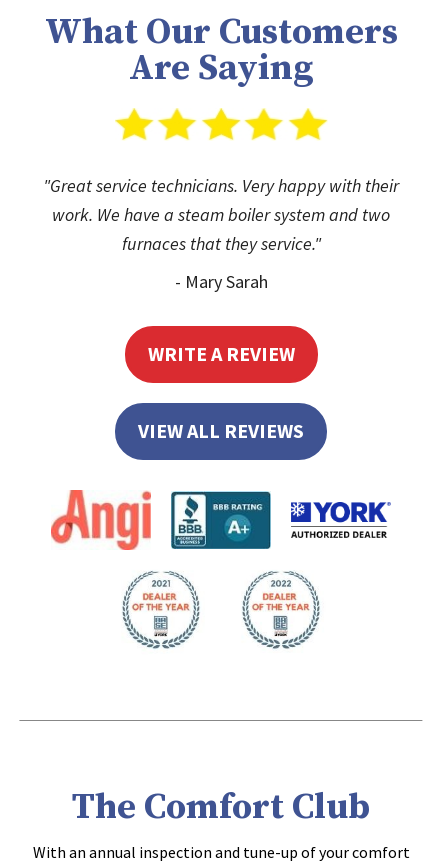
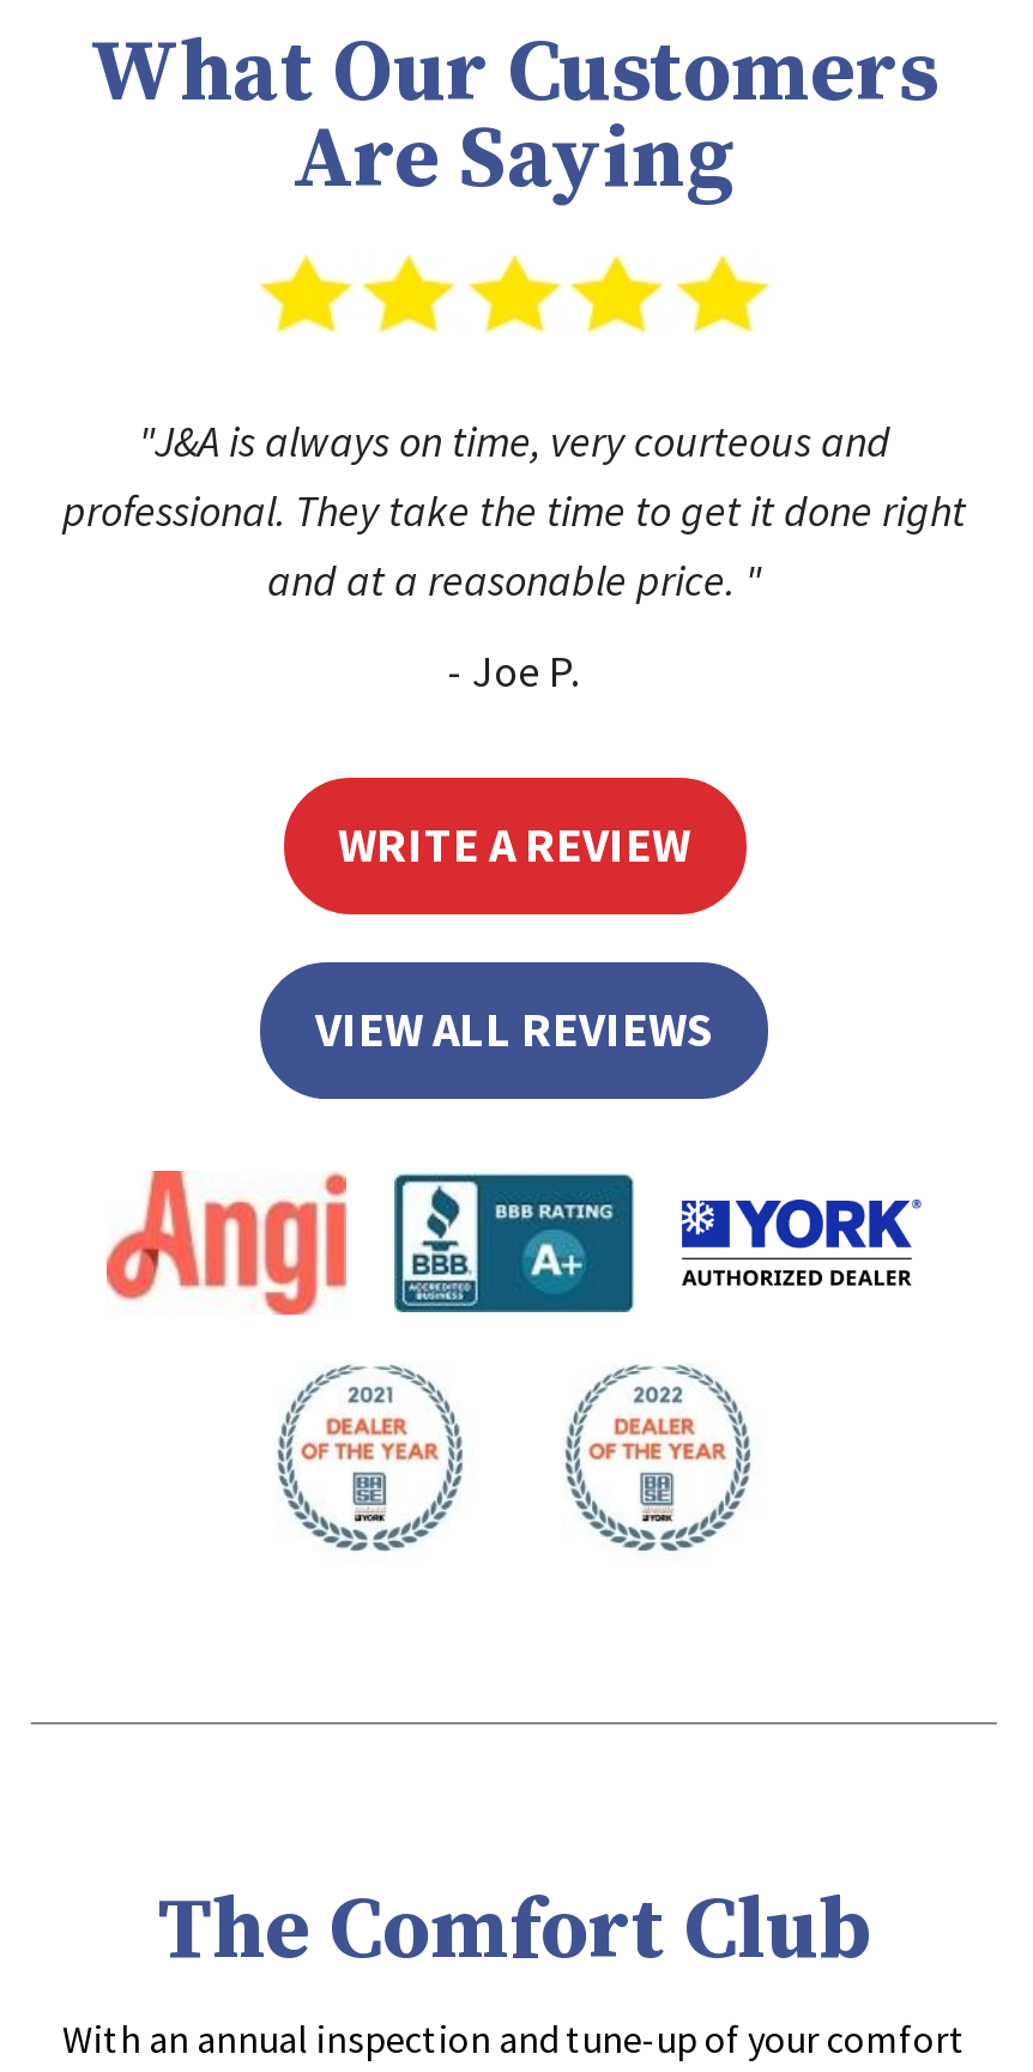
[43,174,399,255] "Great service technicians. Very happy with their | work. We have a steam boiler system and two | furnaces that they service." -> [62,413,966,608] "J&A is always on time, very courteous and | professional. They take the time to get it done right | and at a reasonable price. "
[174,270,267,293] - Mary Sarah -> [448,644,580,699] - Joe P.

